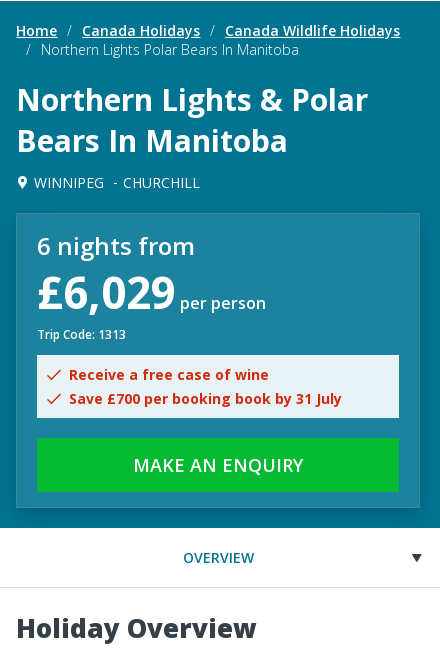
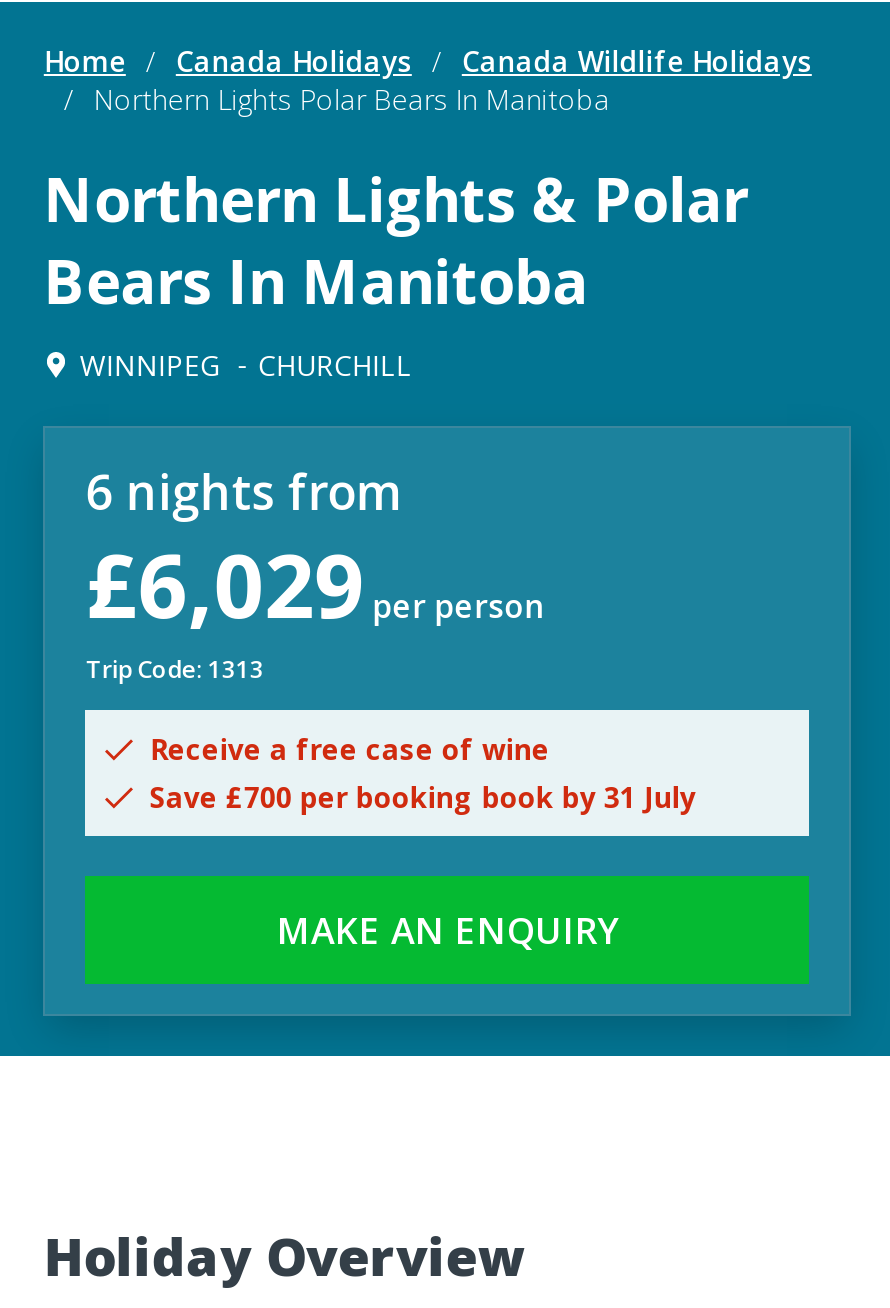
[182,548,253,567] OVERVIEW -> none

